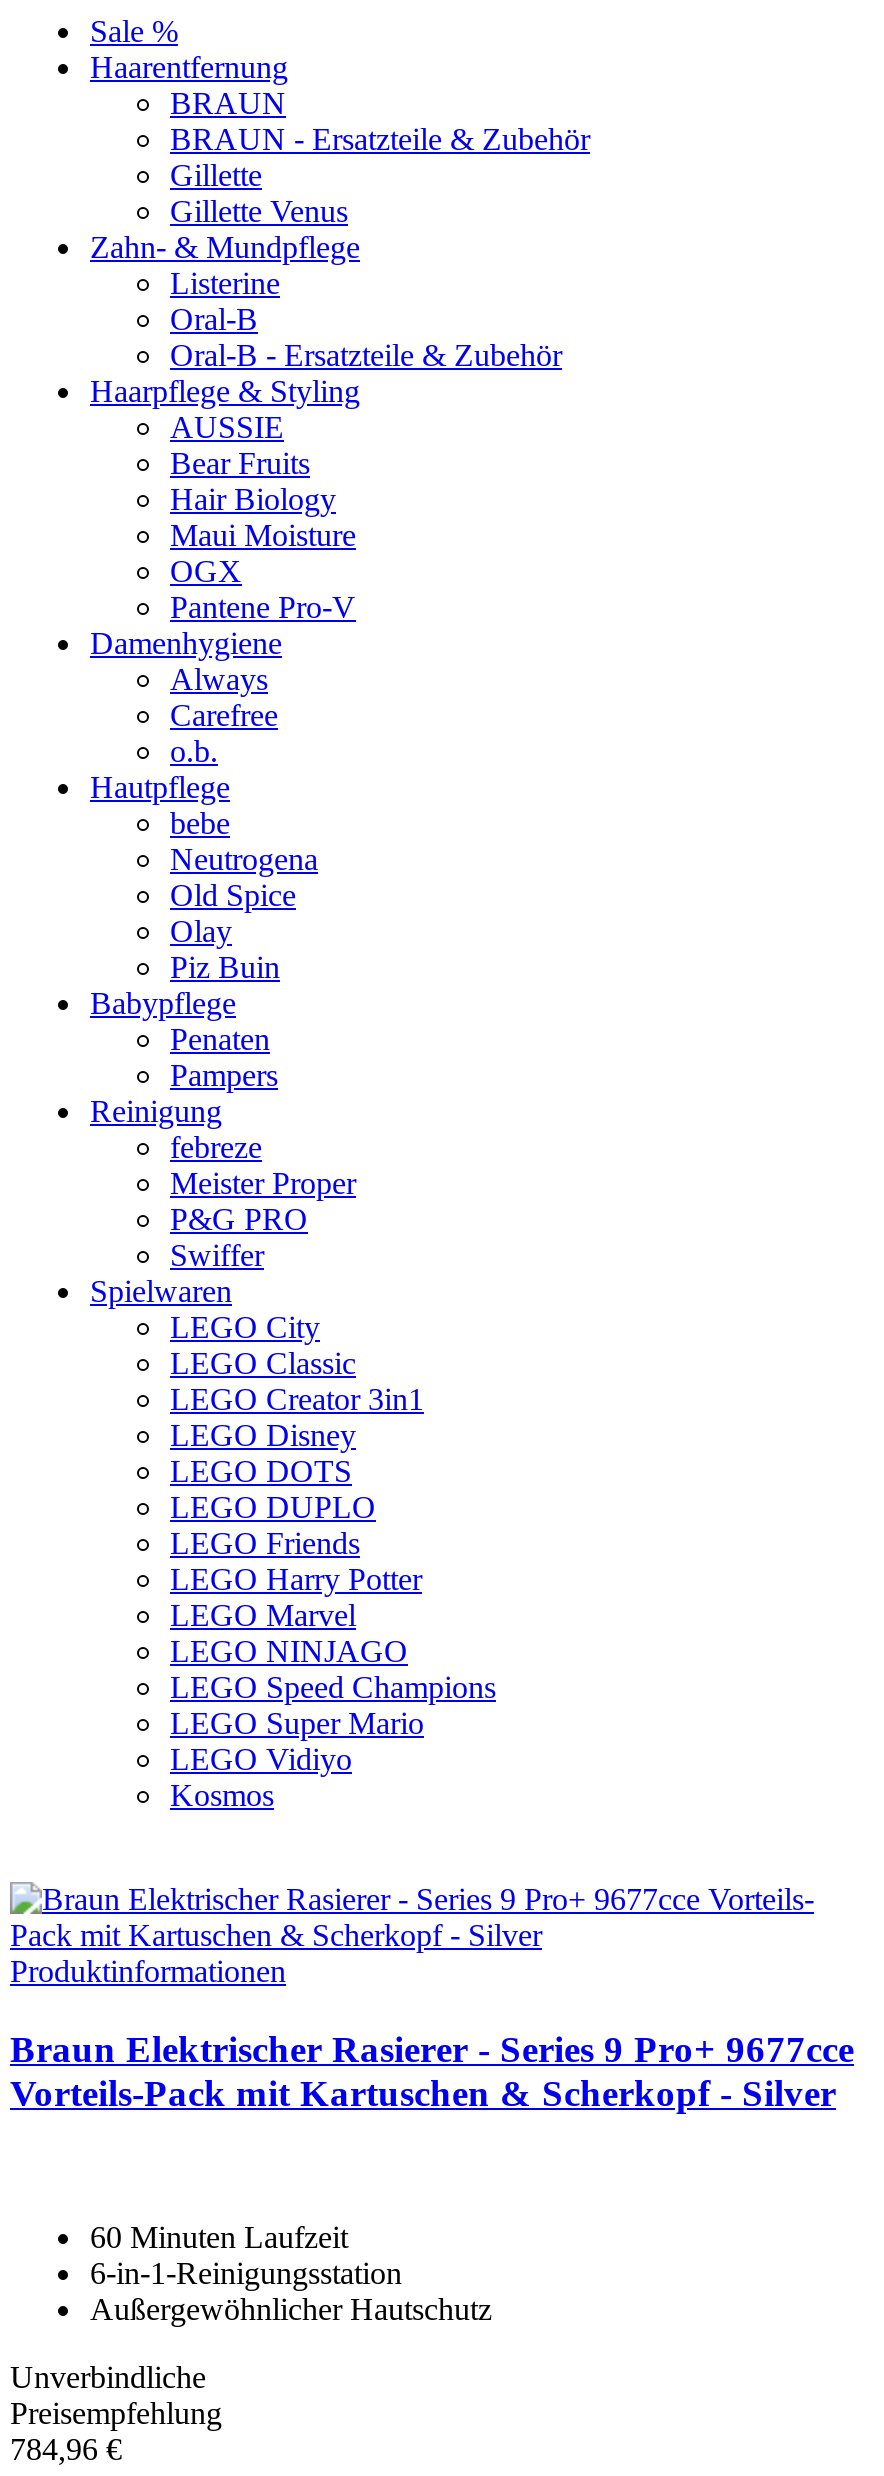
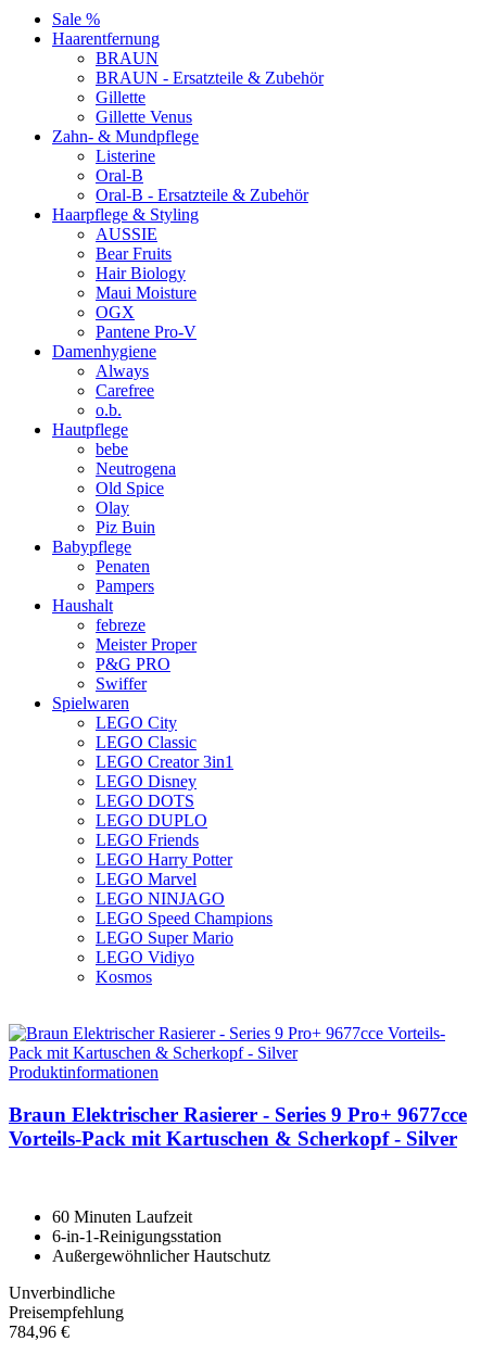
[90,1094,222,1128] Reinigung -> [52,596,113,615] Haushalt

